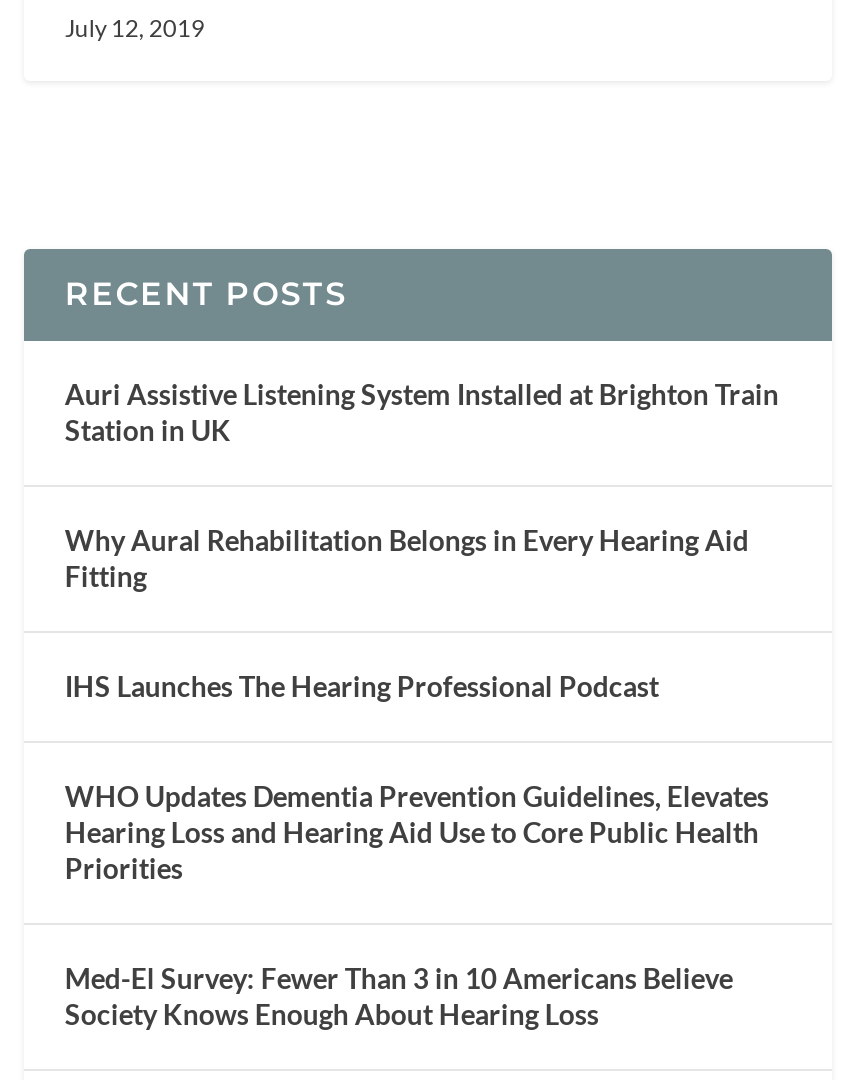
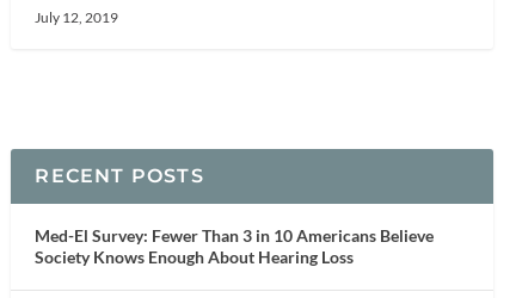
[65,376,779,884] Auri Assistive Listening System Installed at Brighton Train | Station in UK | Why Aural Rehabilitation Belongs in Every Hearing Aid | Fitting | IHS Launches The Hearing Professional Podcast | WHO Updates Dementia Prevention Guidelines, Elevates | Hearing Loss and Hearing Aid Use to Core Public Health | Priorities -> none

